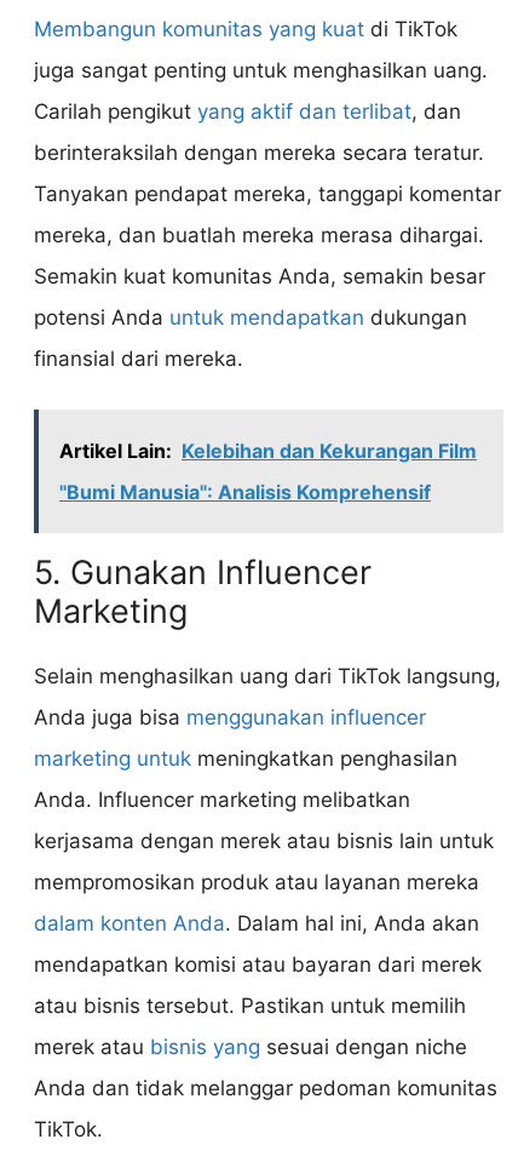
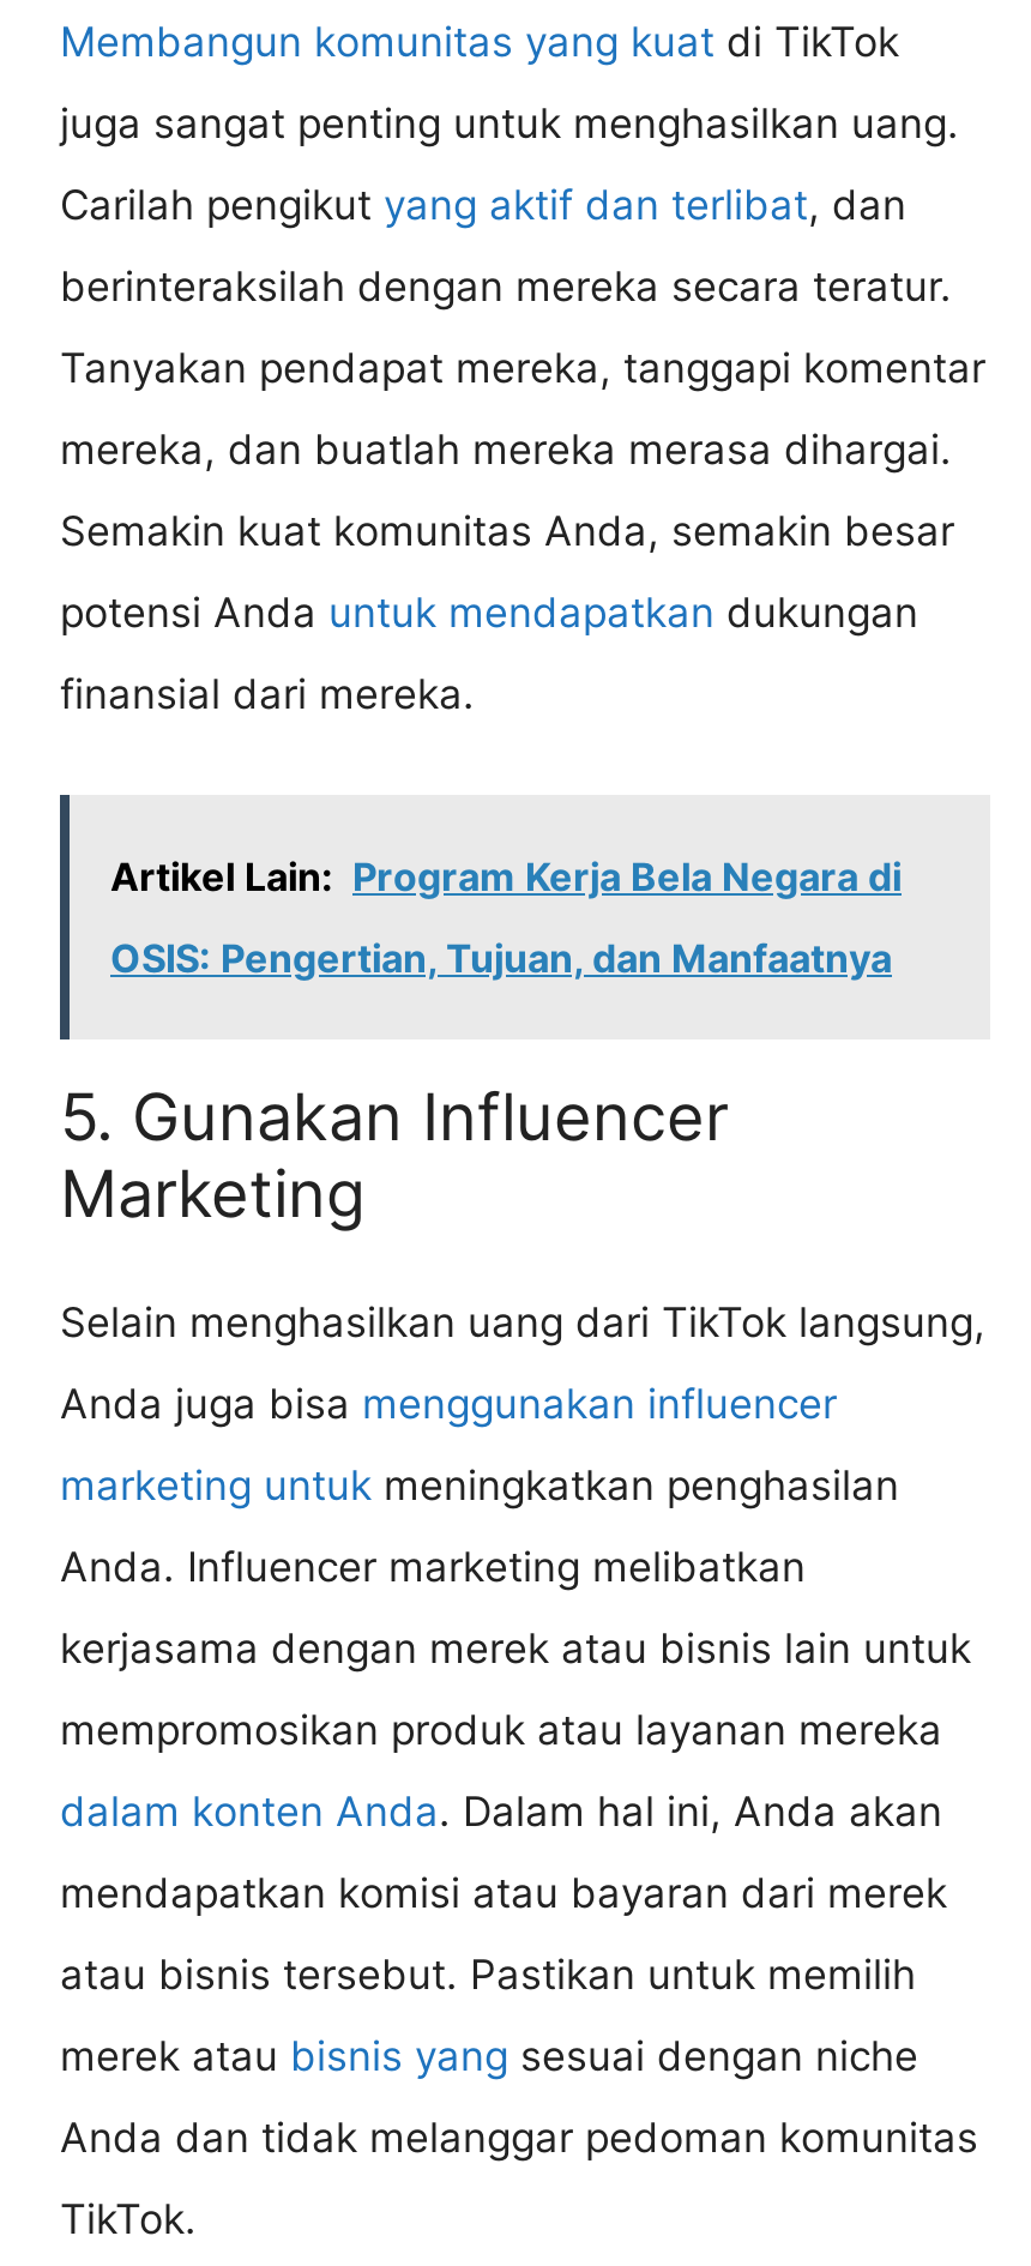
[59,439,477,463] Artikel Lain: Kelebihan dan Kekurangan Film -> [110,853,902,901] Artikel Lain: Program Kerja Bela Negara di
[59,480,431,504] "Bumi Manusia": Analisis Komprehensif -> [110,934,892,982] OSIS: Pengertian, Tujuan, dan Manfaatnya

